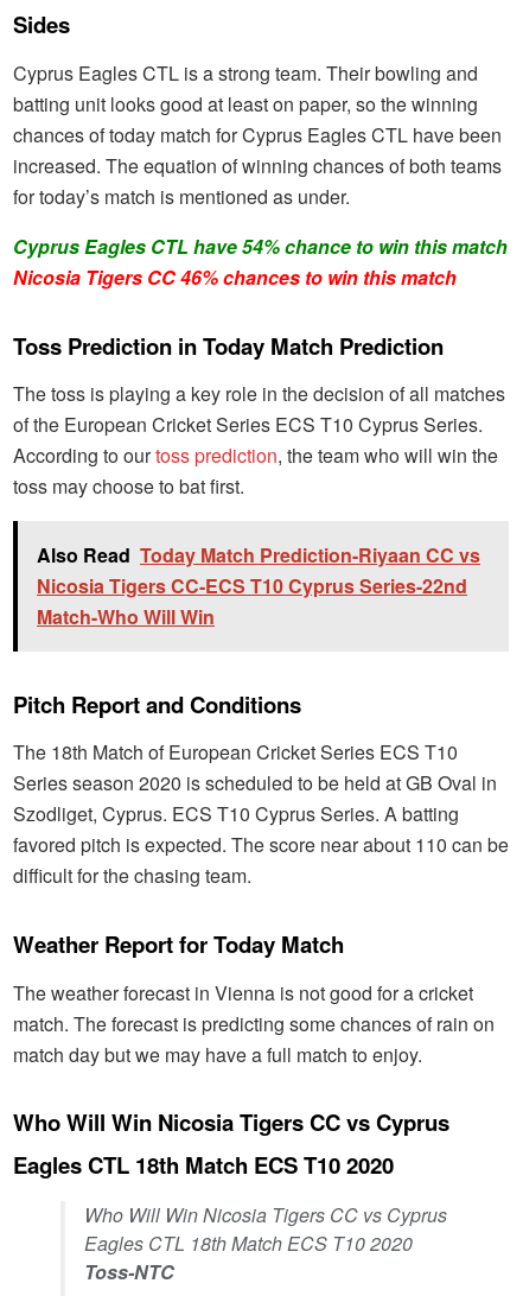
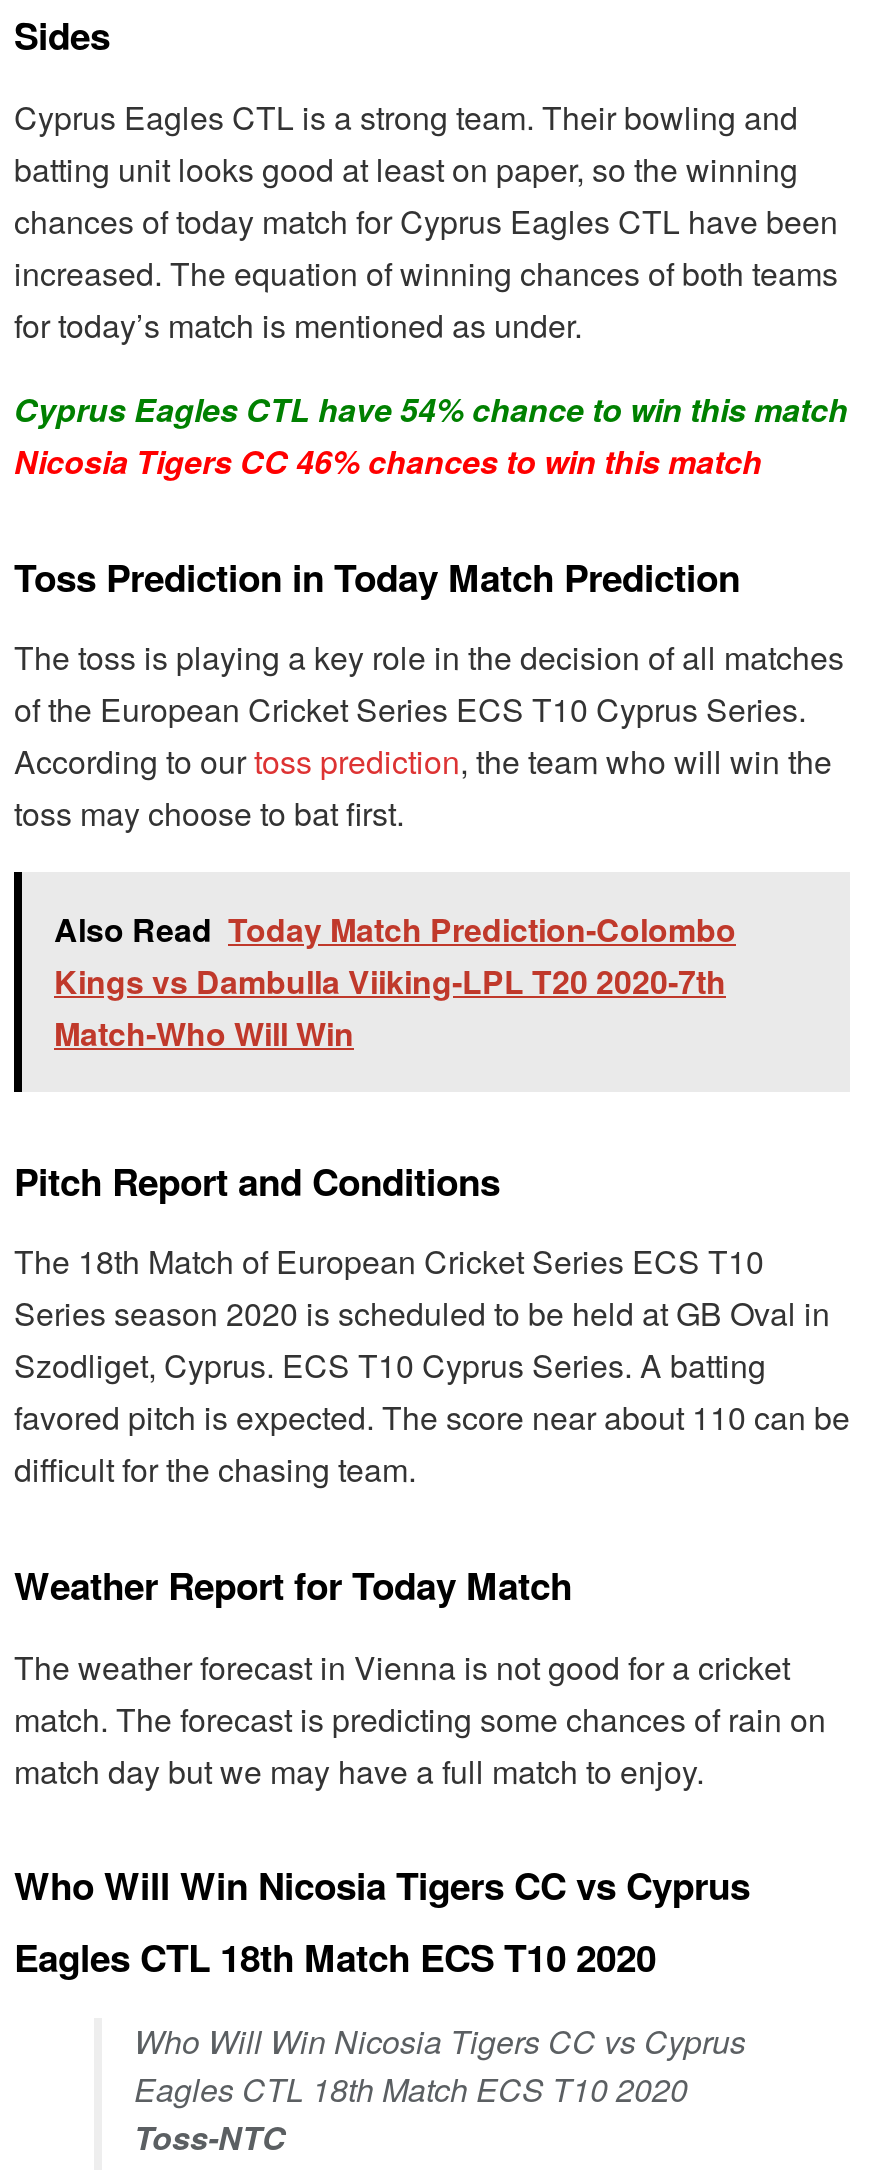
[37,541,480,600] Also Read Today Match Prediction-Riyaan CC vs | Nicosia Tigers CC-ECS T10 Cyprus Series-22nd -> [54,906,736,1004] Also Read Today Match Prediction-Colombo | Kings vs Dambulla Viiking-LPL T20 2020-7th

